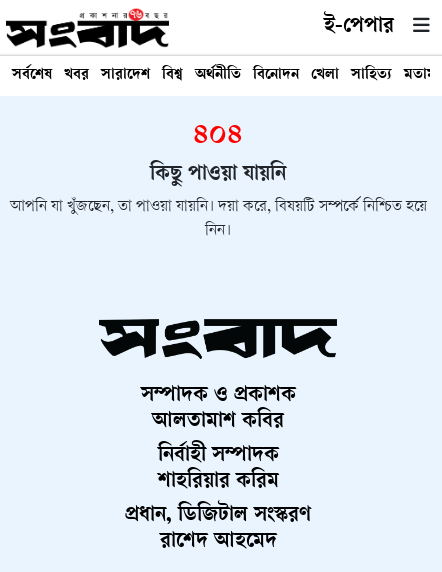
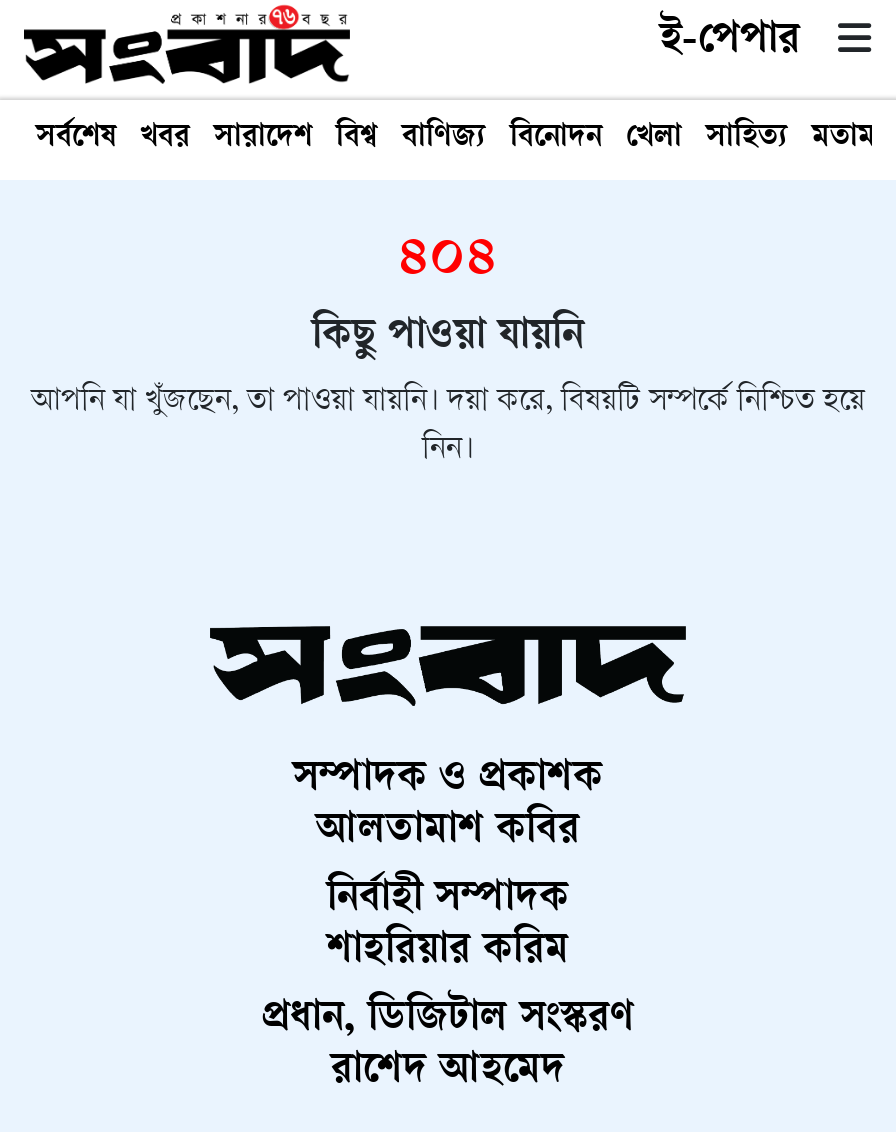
[195,67,241,84] অর্থনীতি -> [402,122,486,156] বাণিজ্য

